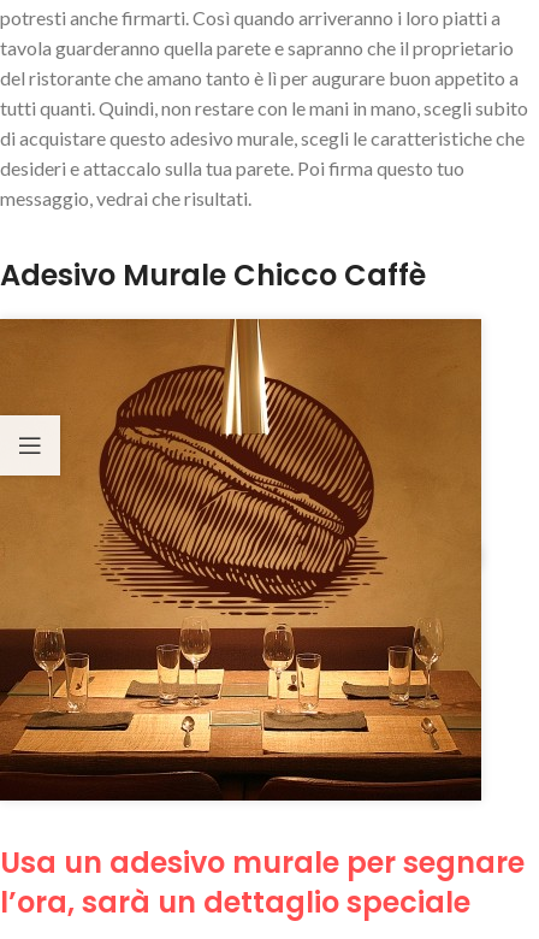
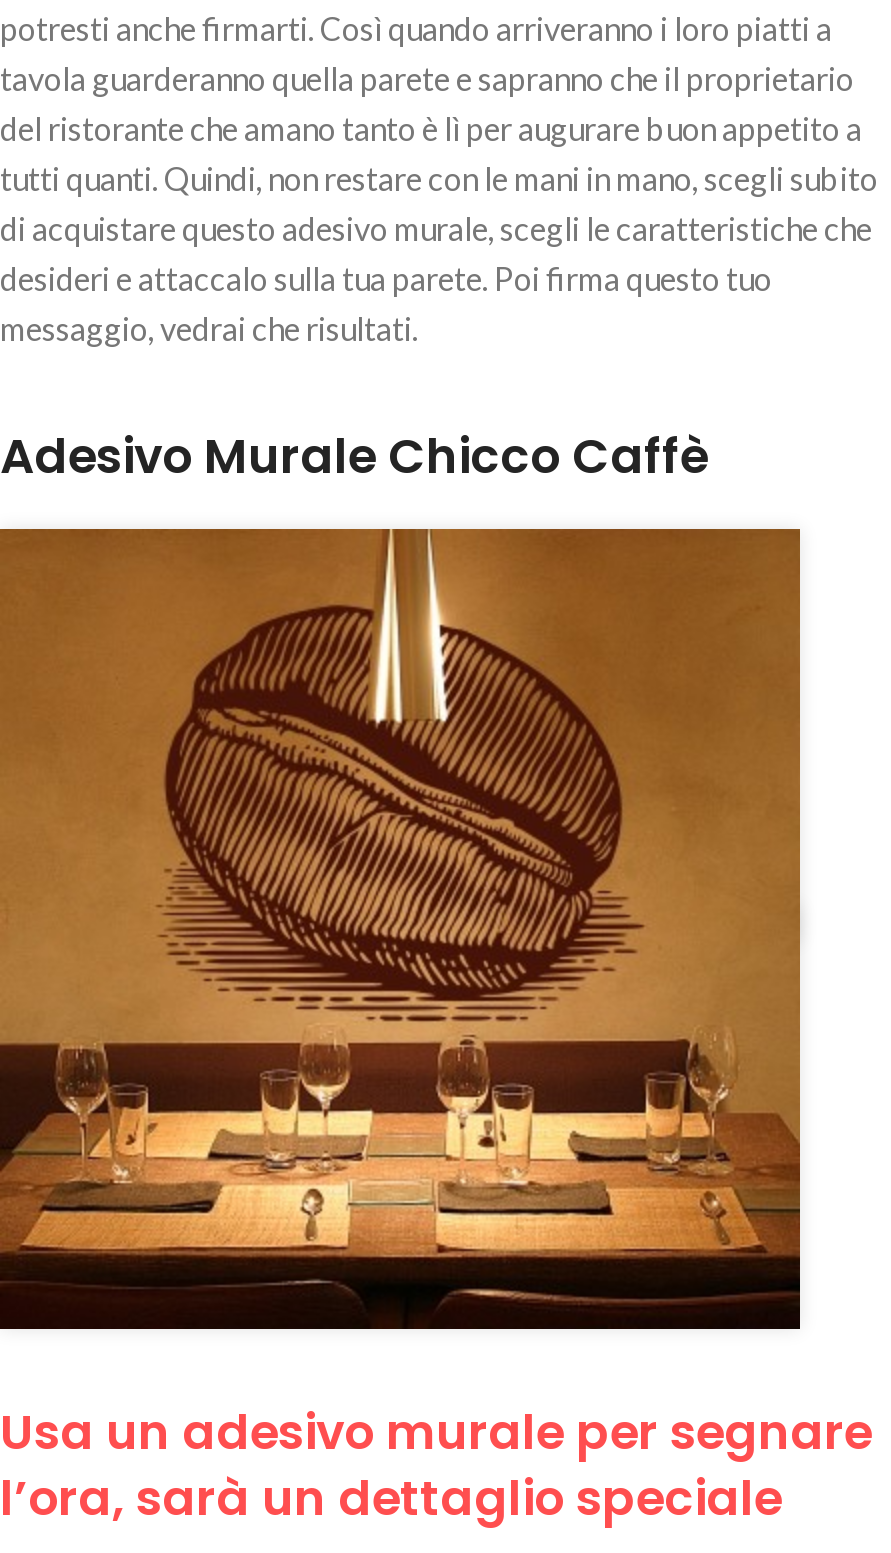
[4,414,61,477] [image] -> none

